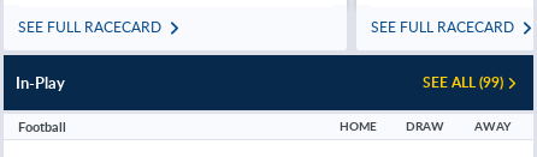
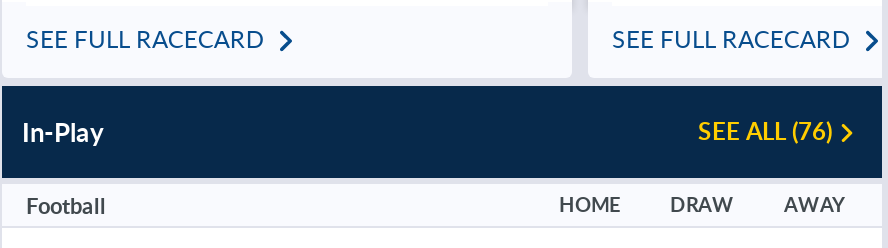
[423,72,503,93] SEE ALL (99) -> [698,114,832,148] SEE ALL (76)

